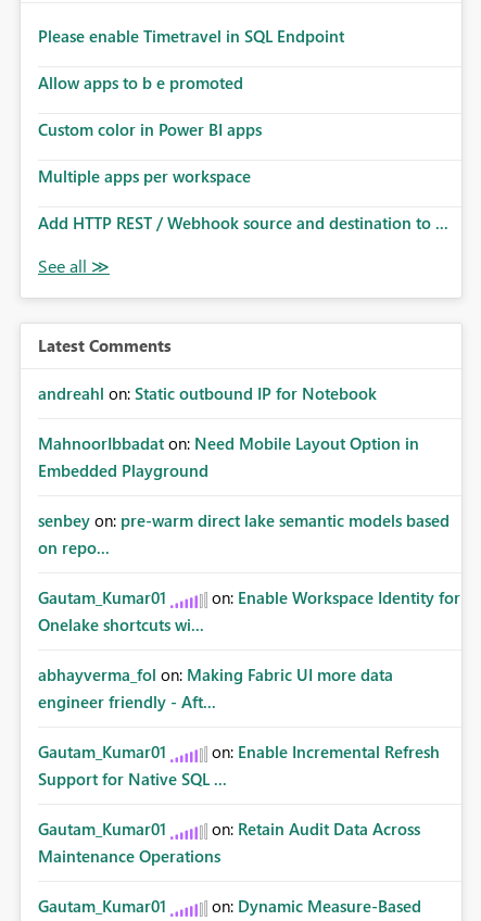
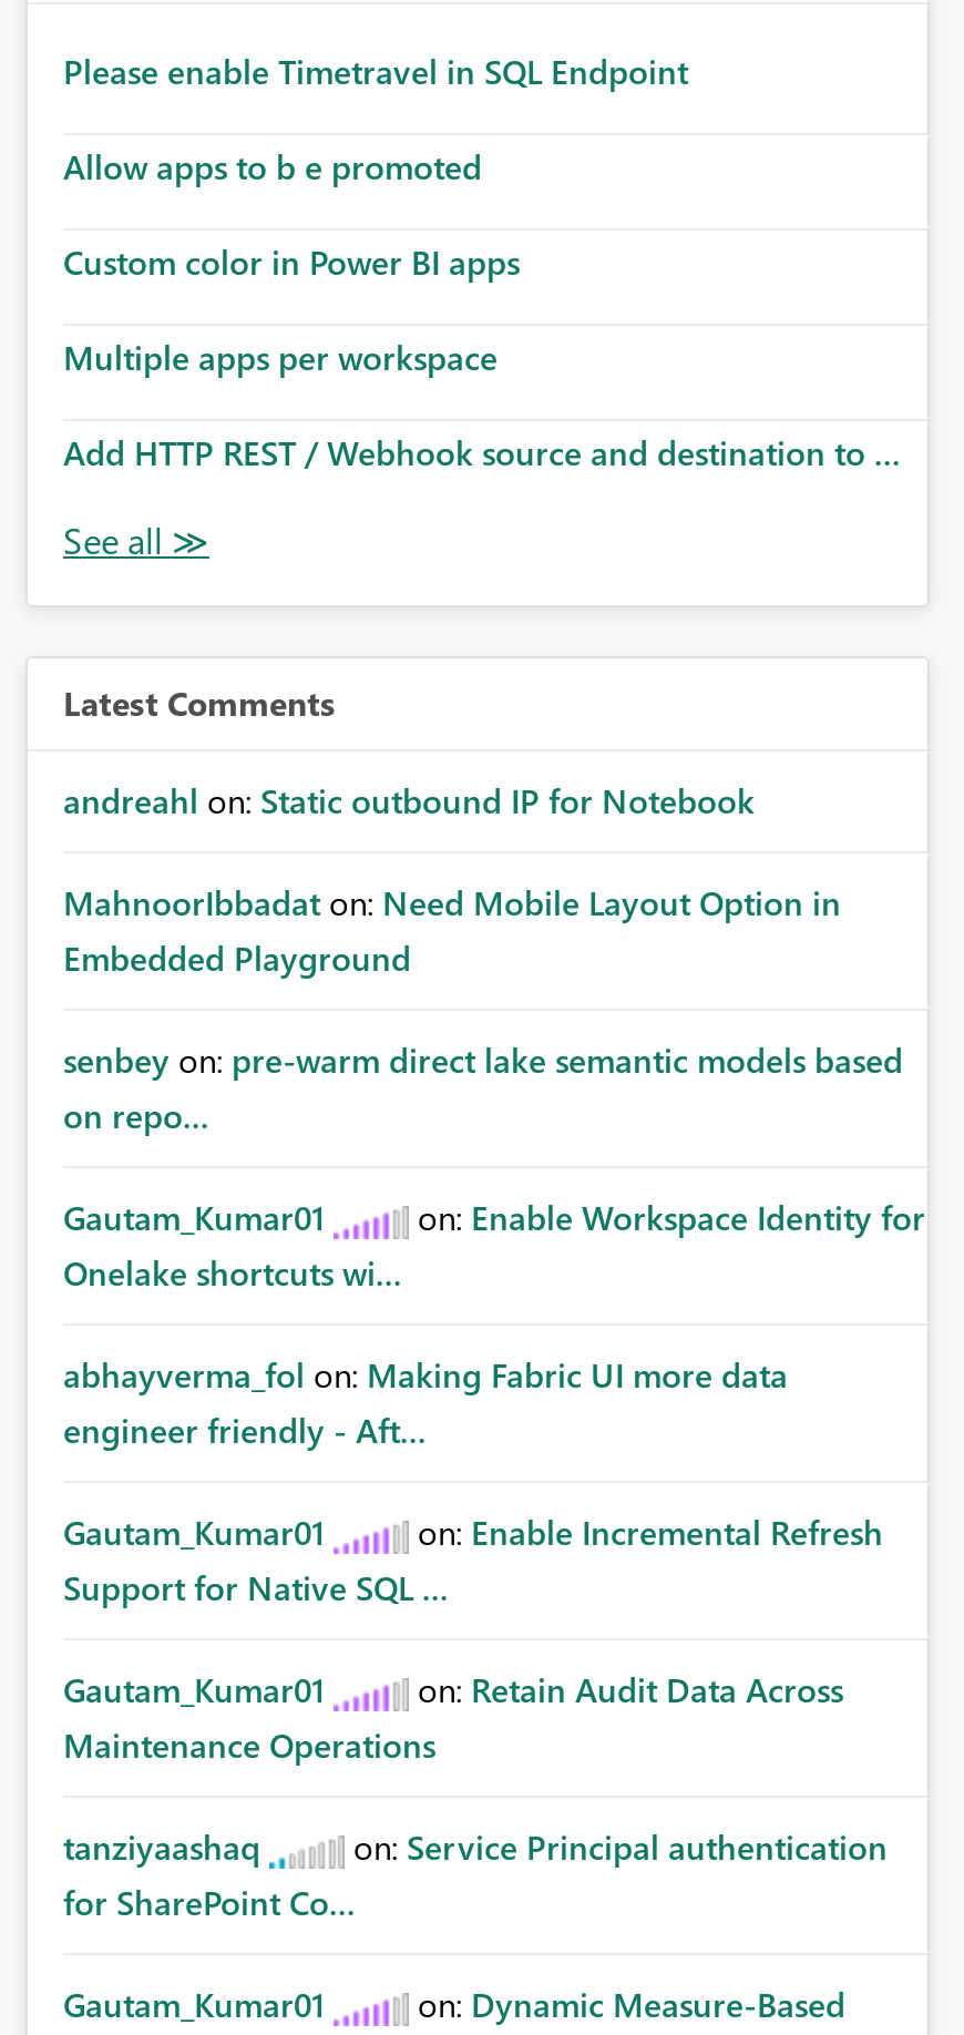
none -> [63,1825,888,1925] tanziyaashaq | on: Service Principal authentication | for SharePoint Co...

